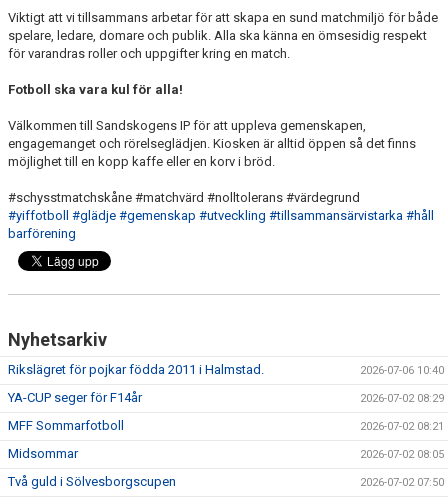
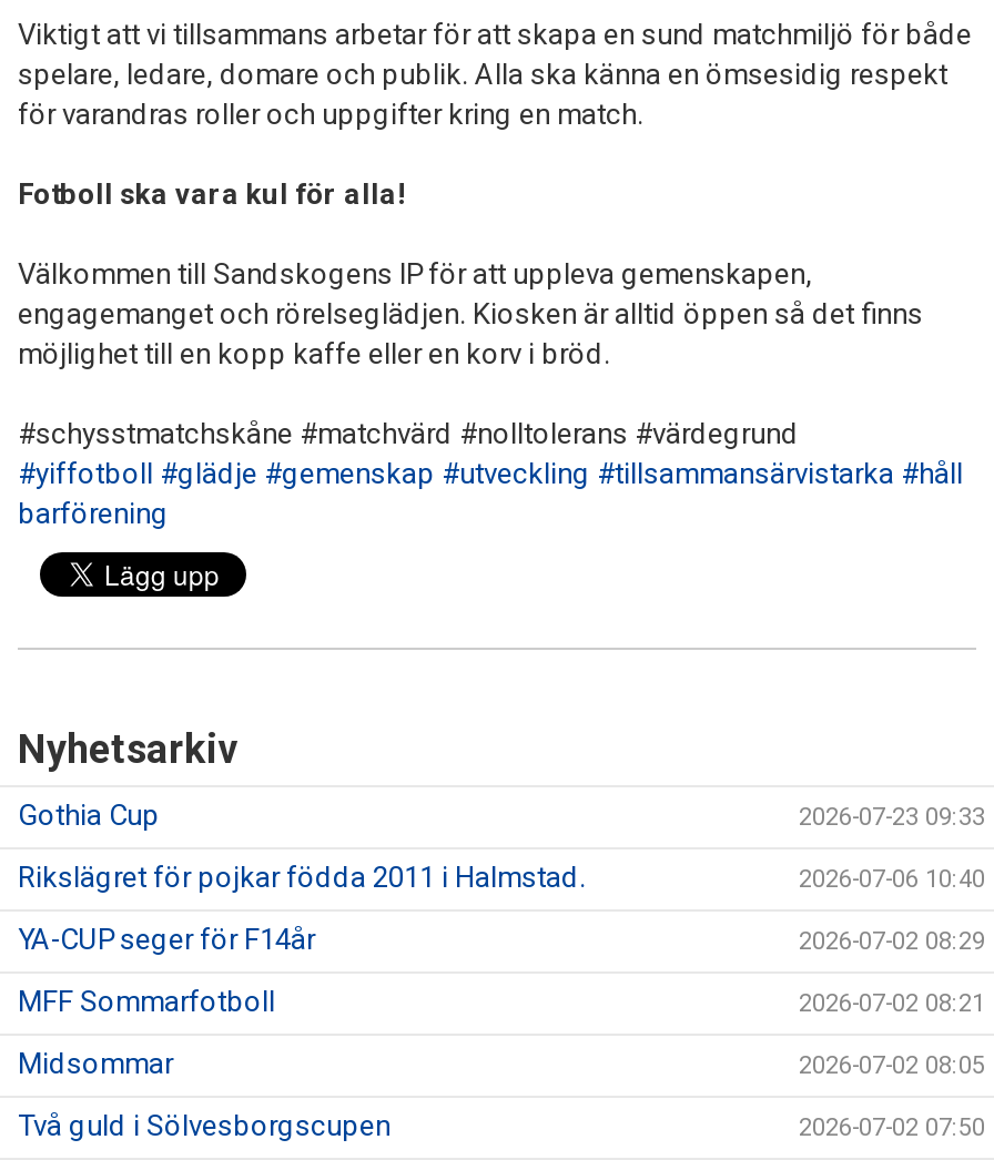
none -> [18,798,985,832] Gothia Cup | 2026-07-23 09:33

